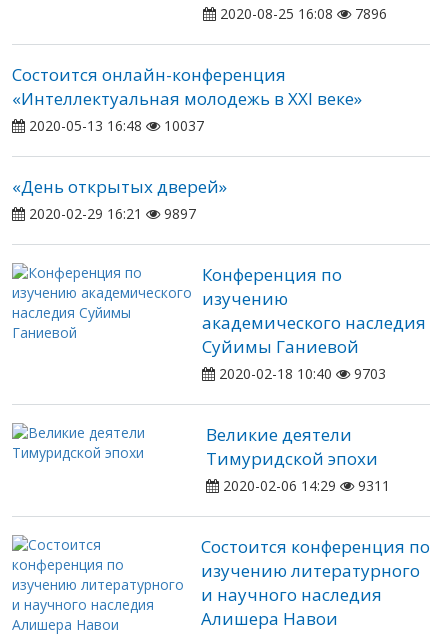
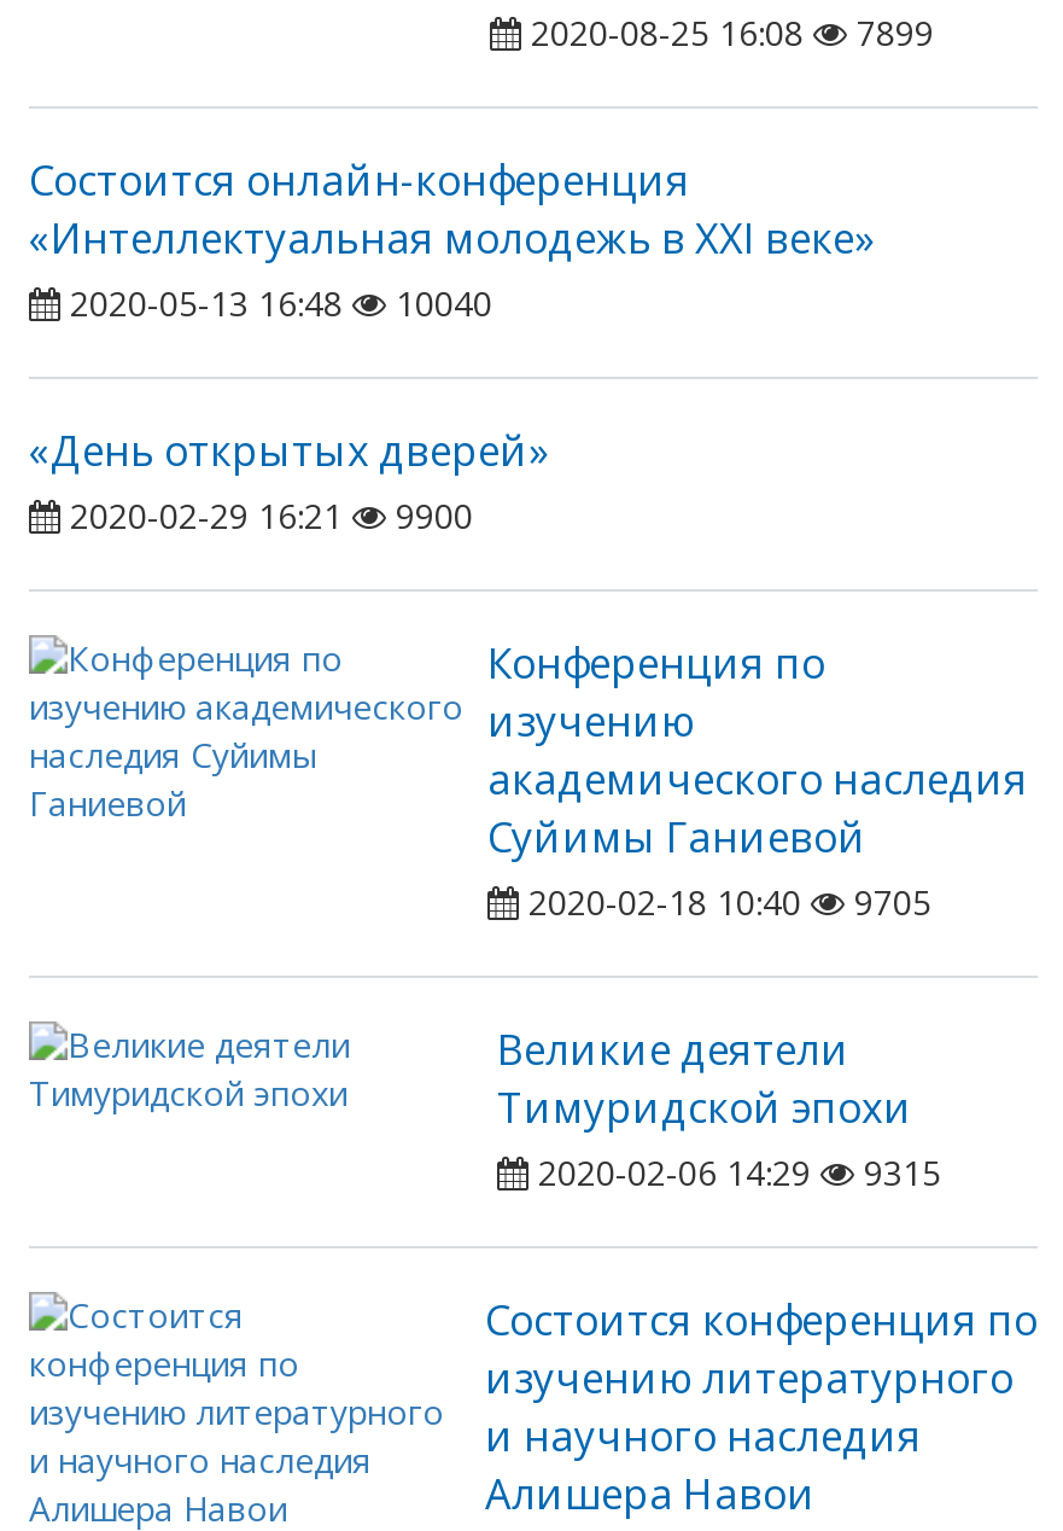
[216,4,387,23] 2020-08-25 16:08 7896 -> [521,10,934,56] 2020-08-25 16:08 7899
[25,116,204,135] 2020-05-13 16:48 10037 -> [60,280,492,326] 2020-05-13 16:48 10040
[25,204,196,223] 2020-02-29 16:21 9897 -> [60,493,473,539] 2020-02-29 16:21 9900
[215,364,386,383] 2020-02-18 10:40 9703 -> [519,879,931,925] 2020-02-18 10:40 9705
[219,476,390,495] 2020-02-06 14:29 9311 -> [528,1149,941,1195] 2020-02-06 14:29 9315

